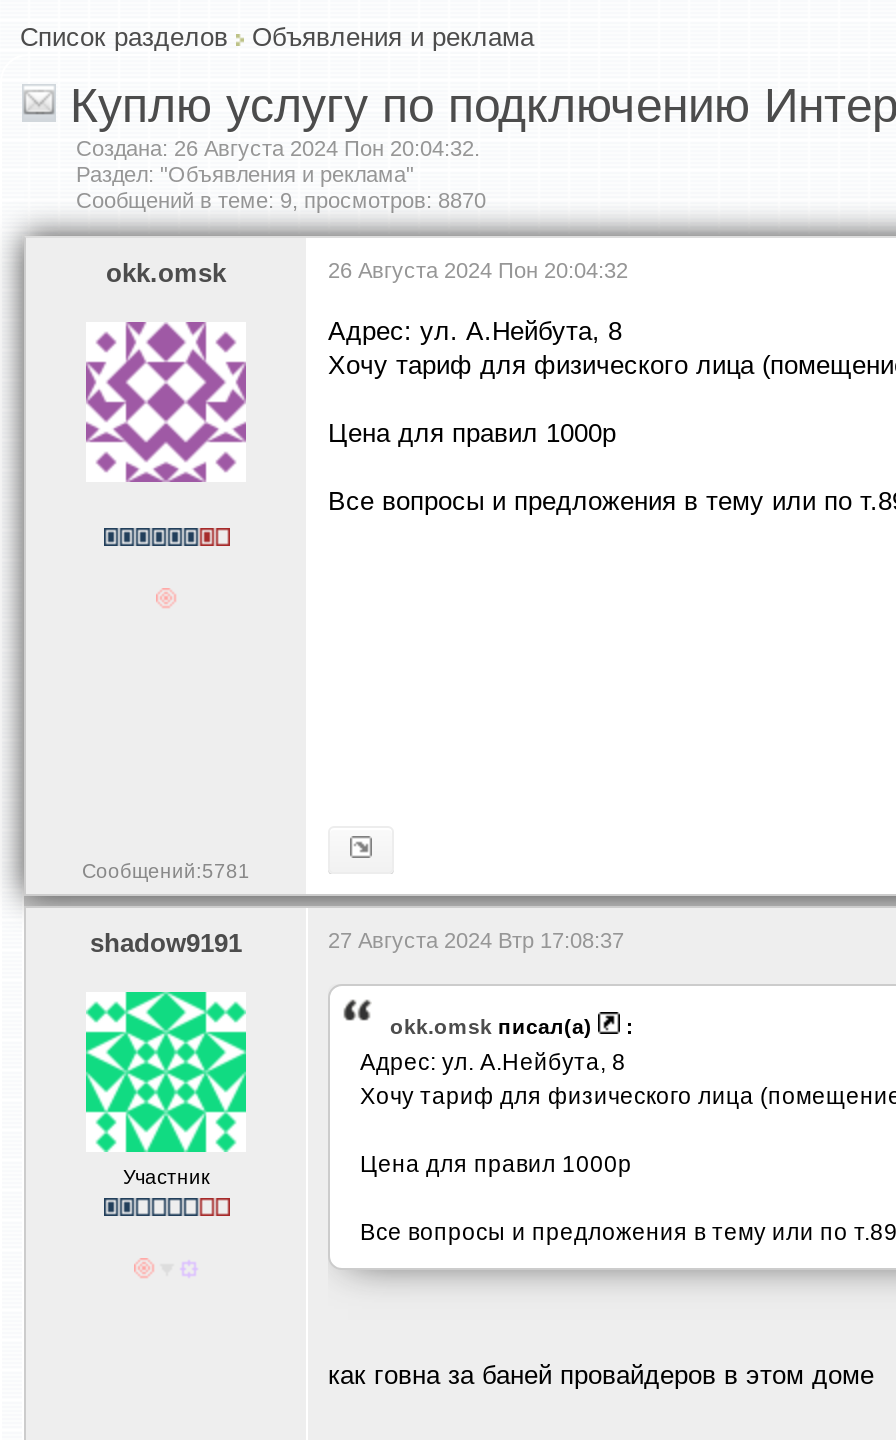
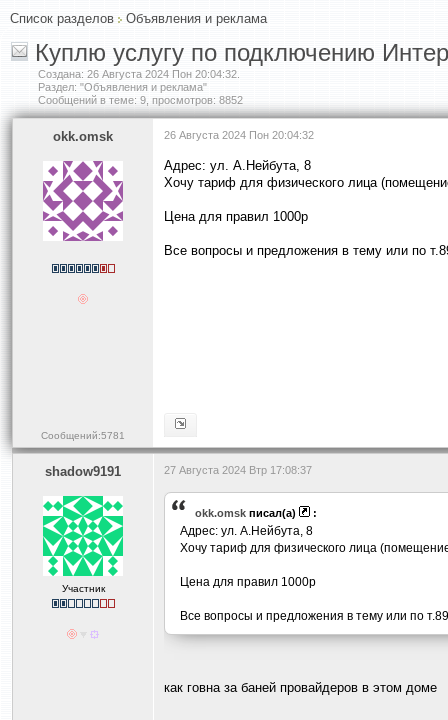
[76,188,486,212] Сообщений в теме: 9, просмотров: 8870 -> [38,94,243,106] Сообщений в теме: 9, просмотров: 8852

